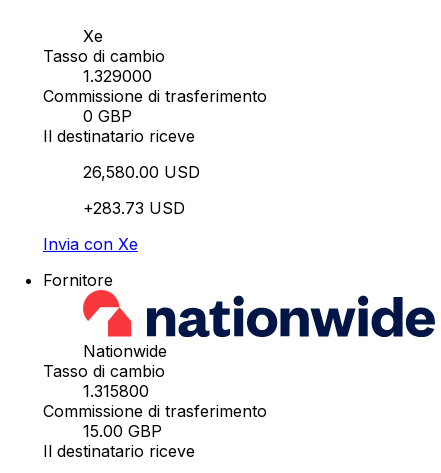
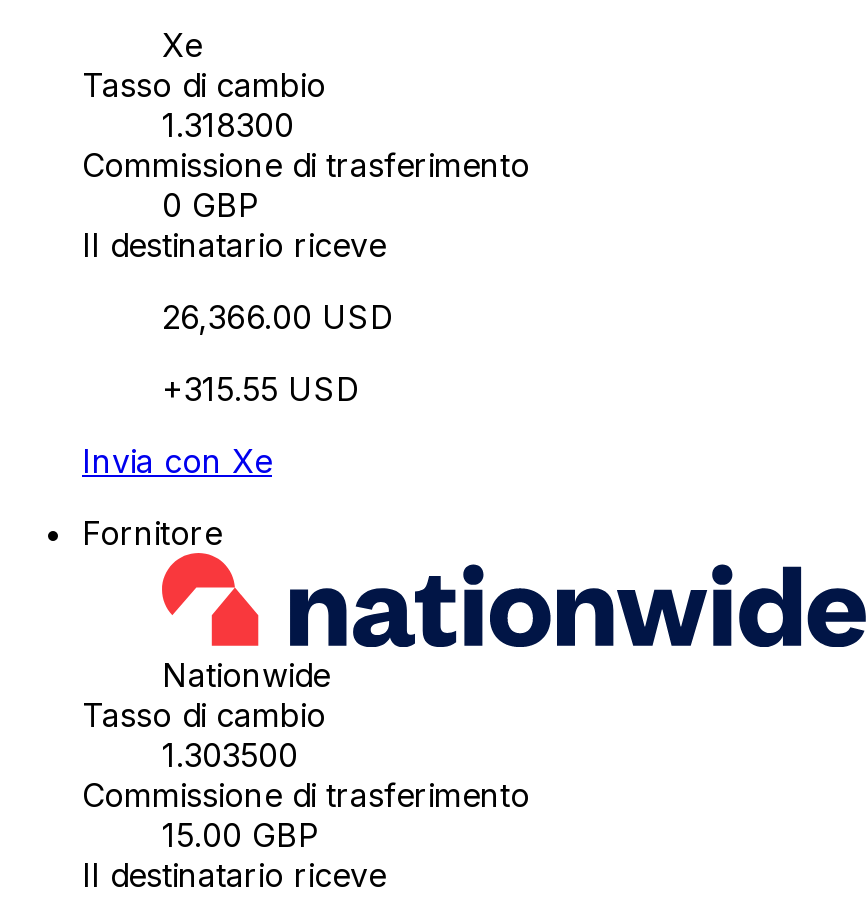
[83,66,152,86] 1.329000 -> [162,105,294,145] 1.318300
[83,162,200,182] 26,580.00 USD -> [162,297,394,337] 26,366.00 USD
[83,198,185,218] +283.73 USD -> [162,369,360,409] +315.55 USD
[83,381,149,401] 1.315800 -> [162,735,298,775] 1.303500

